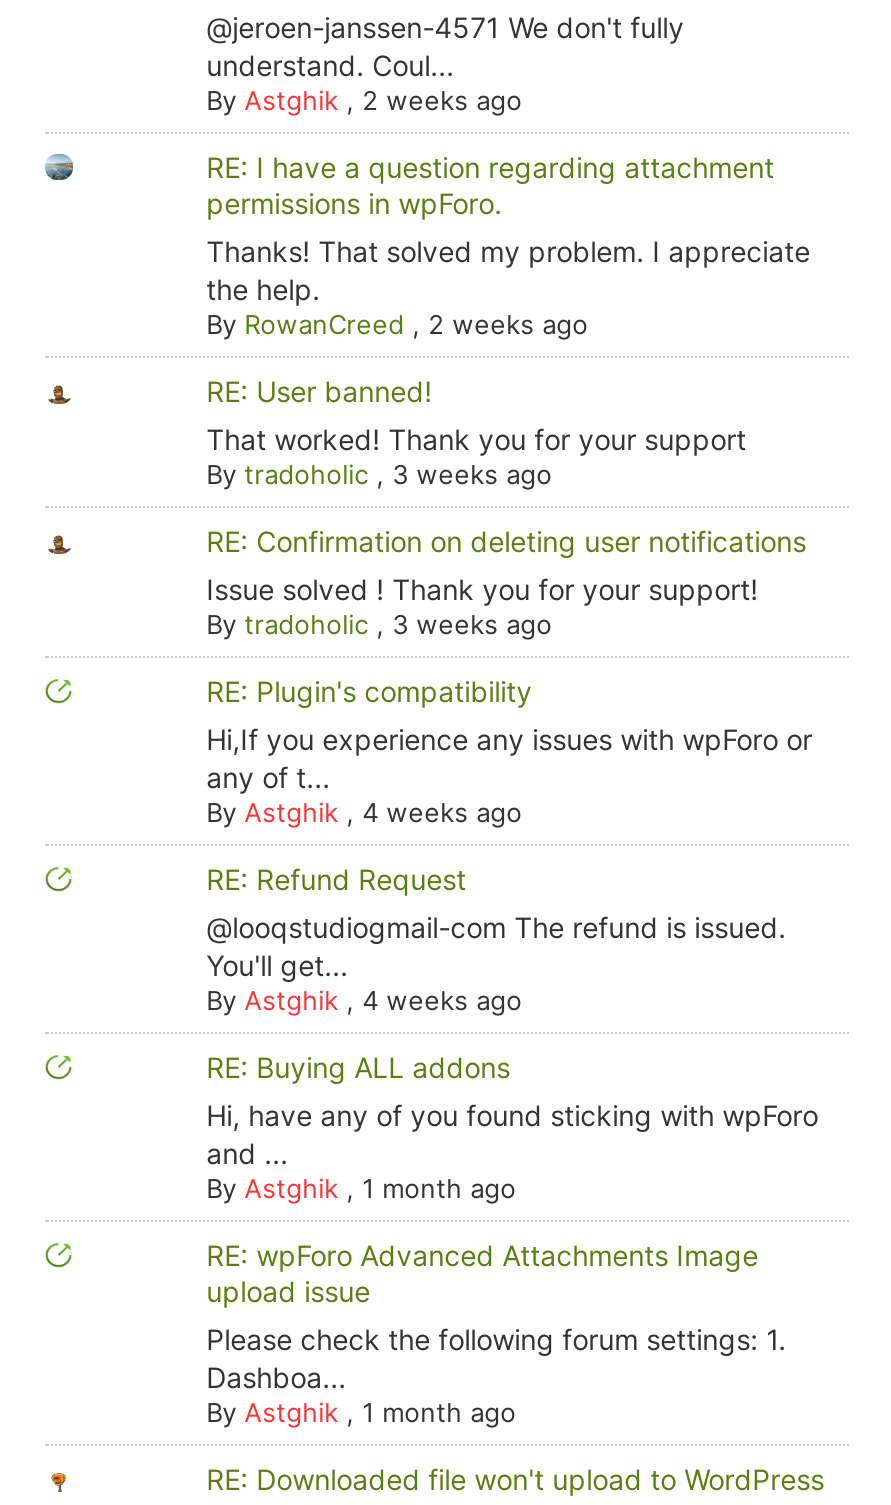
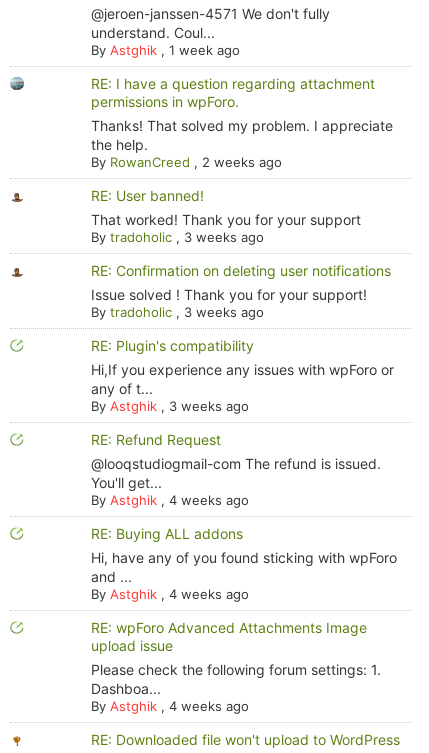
[206,84,522,116] By Astghik, 2 weeks ago -> [91,42,240,58] By Astghik, 1 week ago
[206,796,522,828] By Astghik, 4 weeks ago -> [91,398,249,414] By Astghik, 3 weeks ago
[206,1172,516,1204] By Astghik, 1 month ago -> [91,586,249,602] By Astghik, 4 weeks ago
[206,1396,516,1428] By Astghik, 1 month ago -> [91,698,249,714] By Astghik, 4 weeks ago

